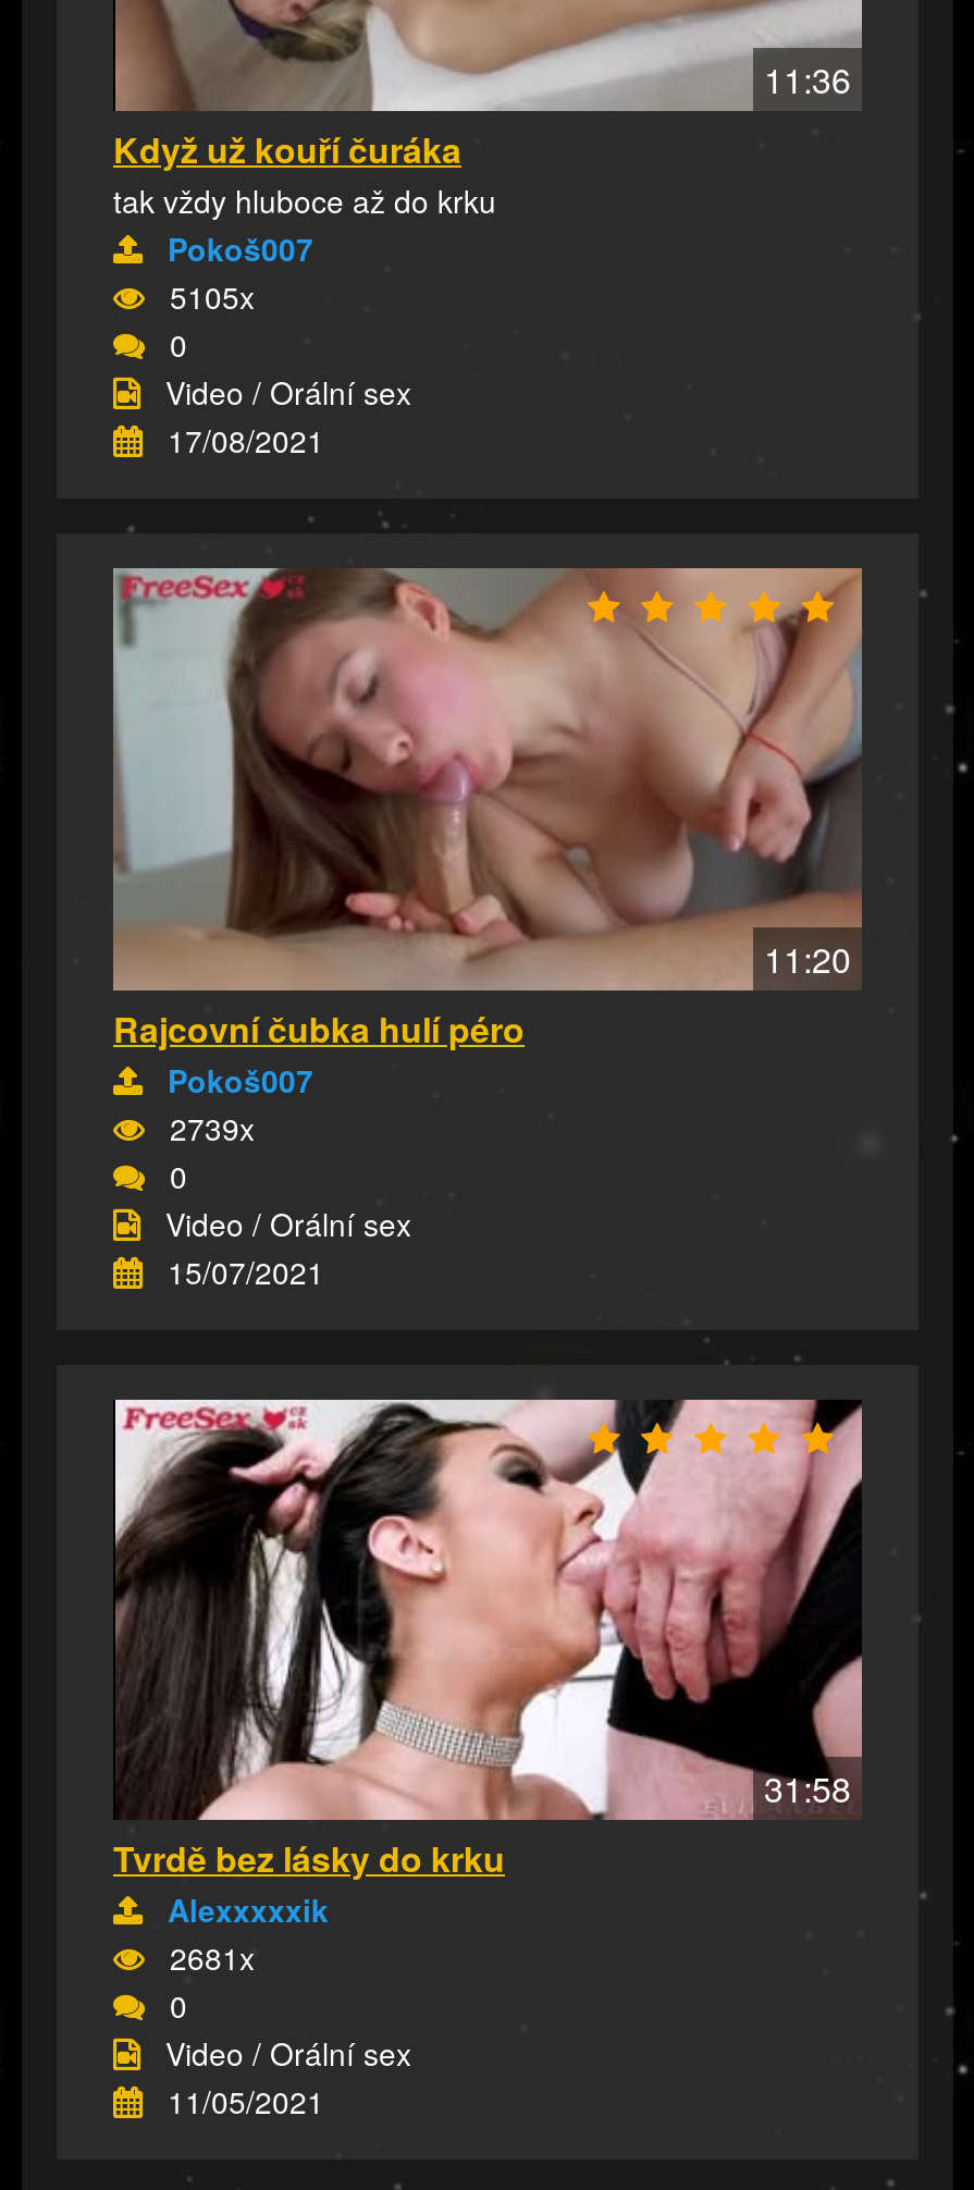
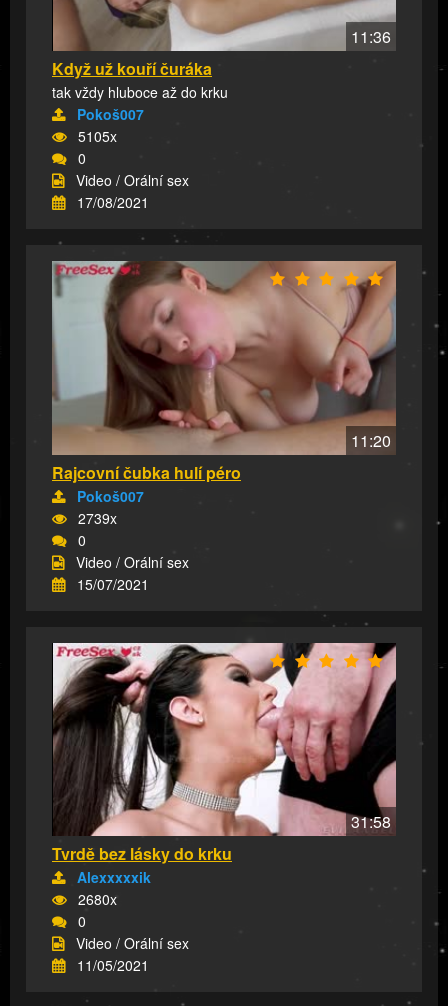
[170,1936,255,1979] 2681x -> [78,889,117,909] 2680x

